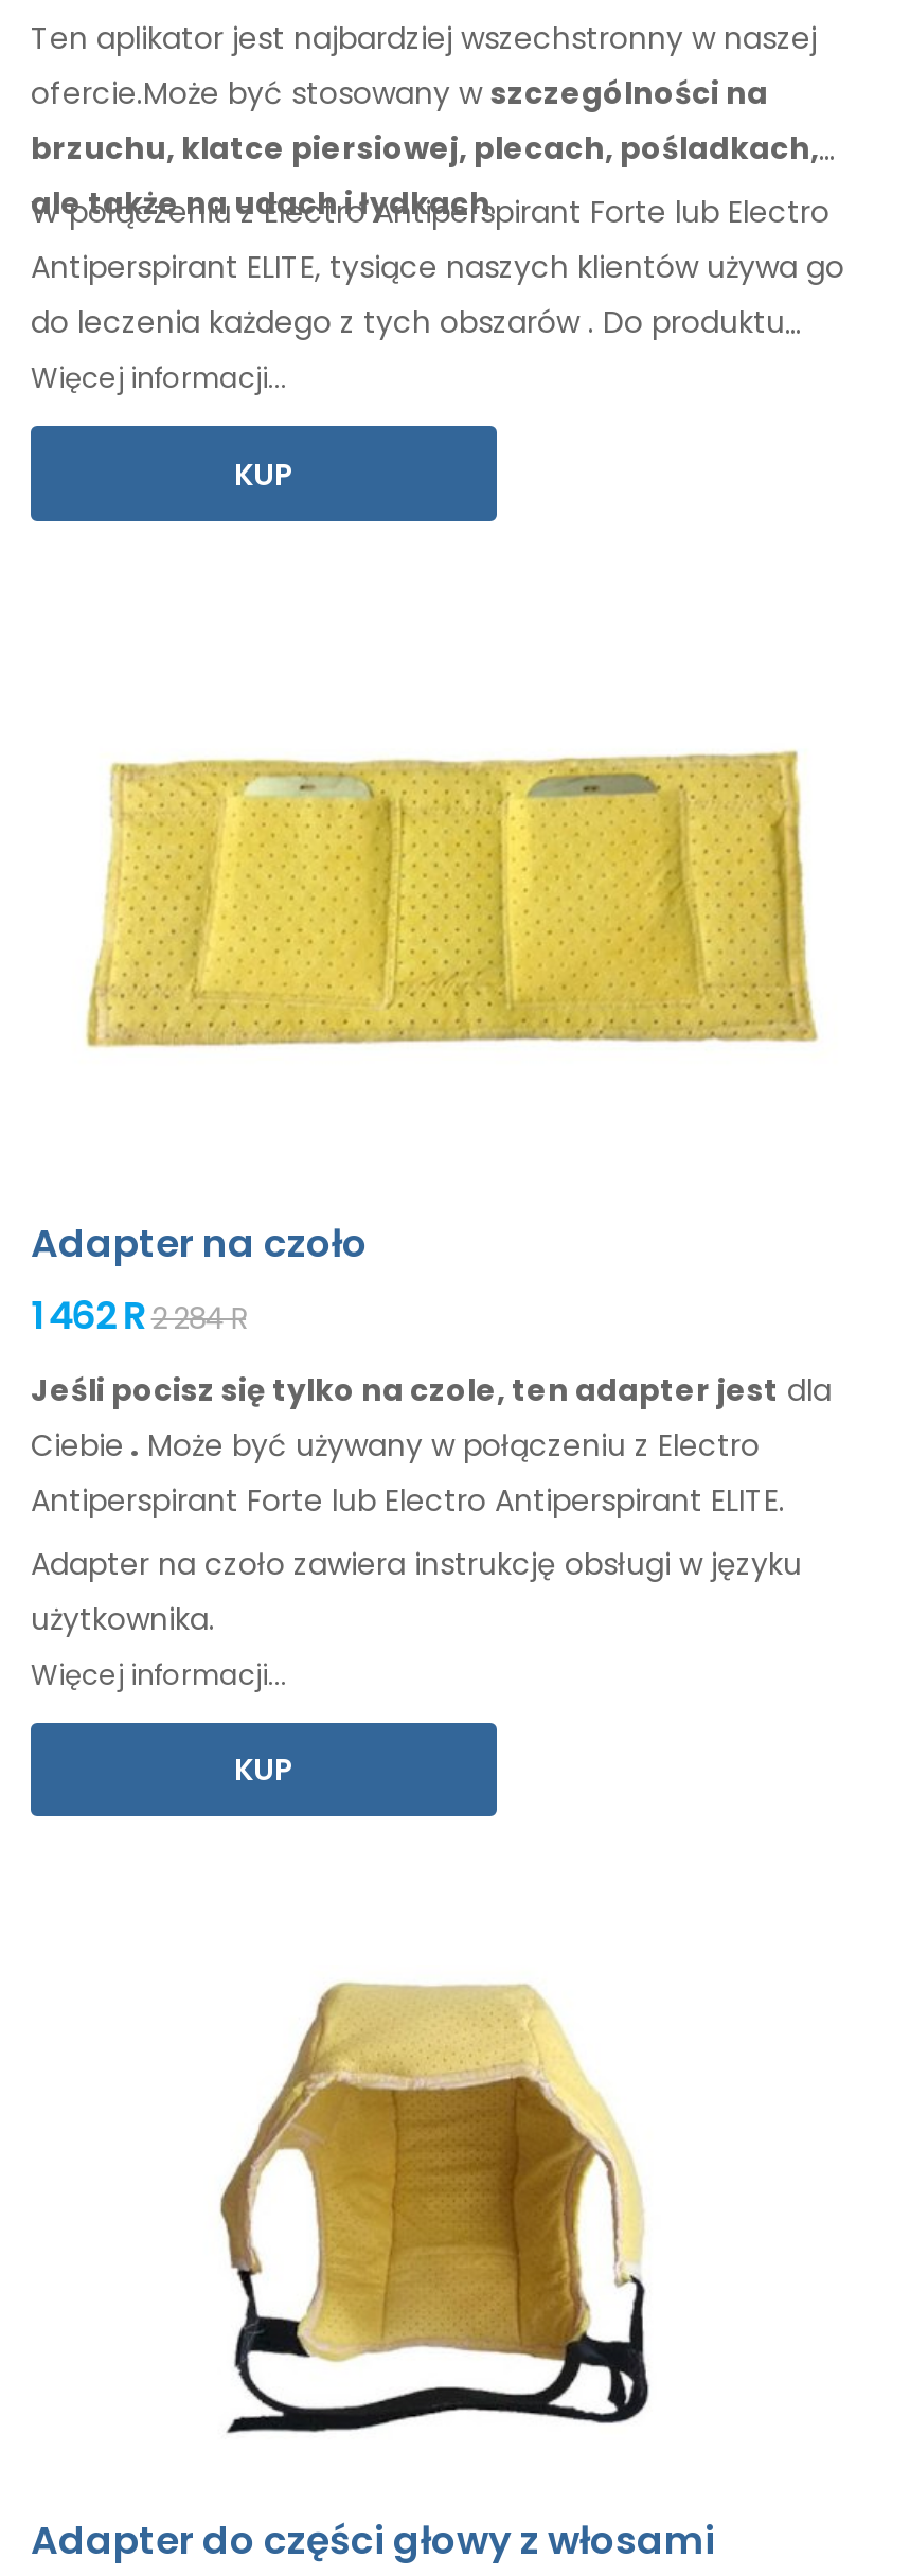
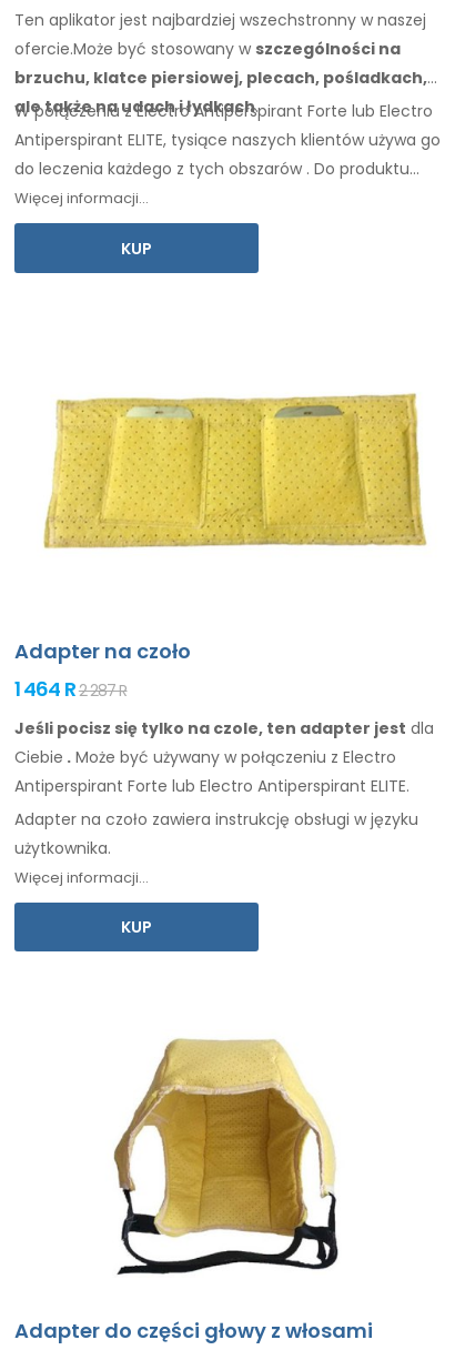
[31,1289,246,1342] 1 462 R 2 284 R -> [14,675,127,703] 1 464 R 2 287 R

